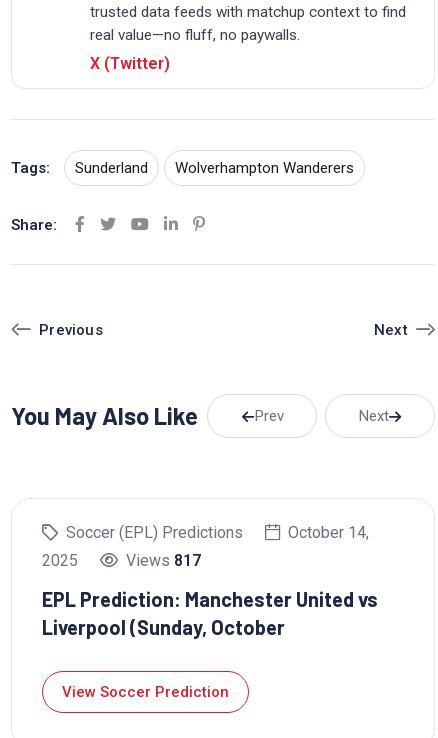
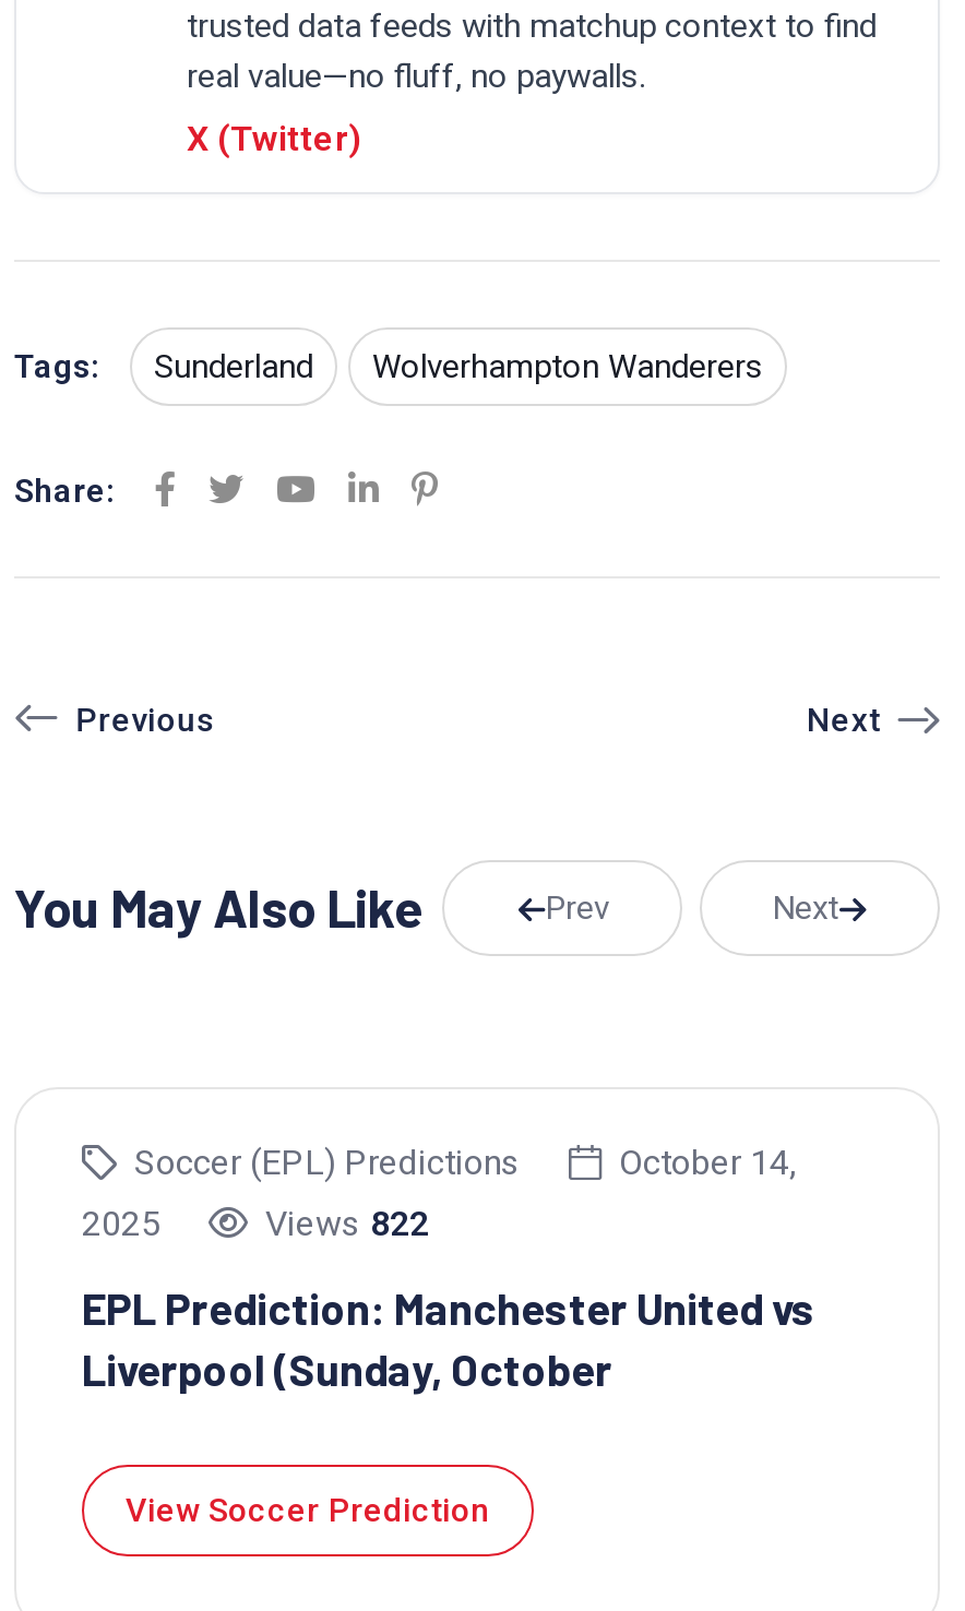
[126,551,201,570] Views 817 -> [265,1204,429,1245] Views 822

